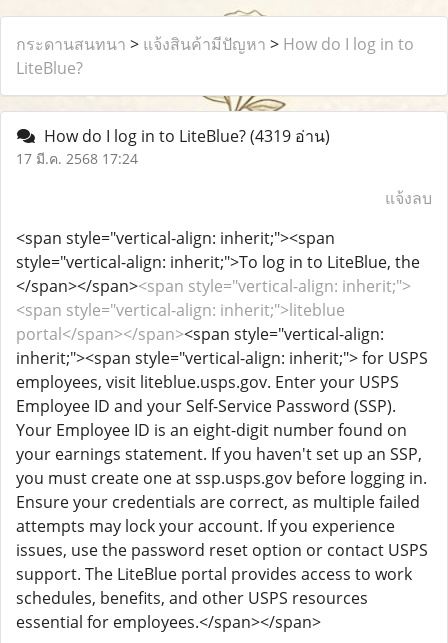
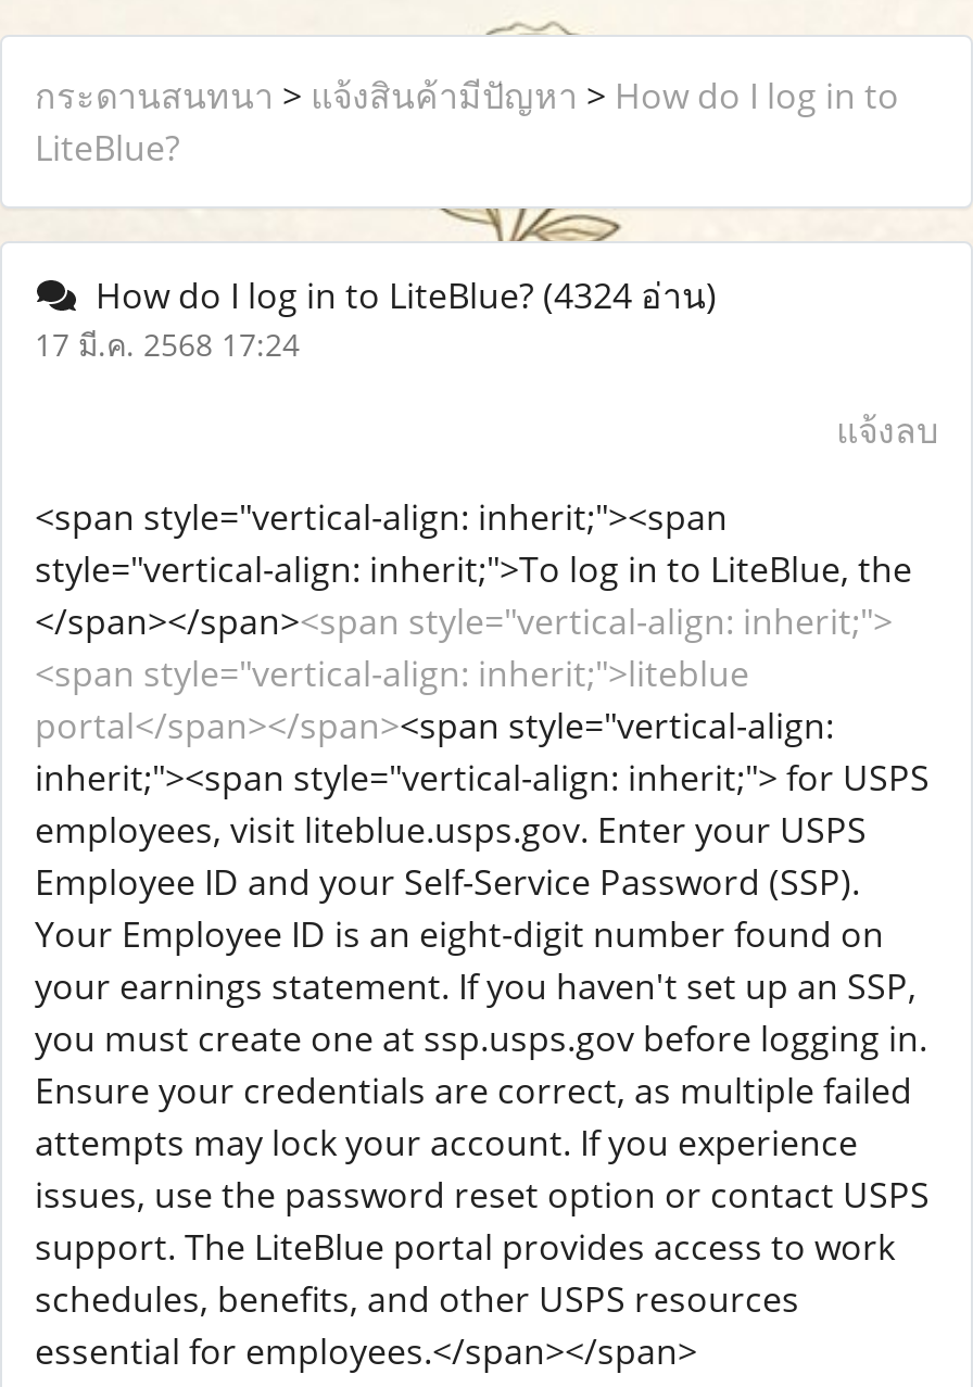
[36,125,330,147] How do I log in to LiteBlue? (4319 อ่าน) -> [78,272,717,319] How do I log in to LiteBlue? (4324 อ่าน)

